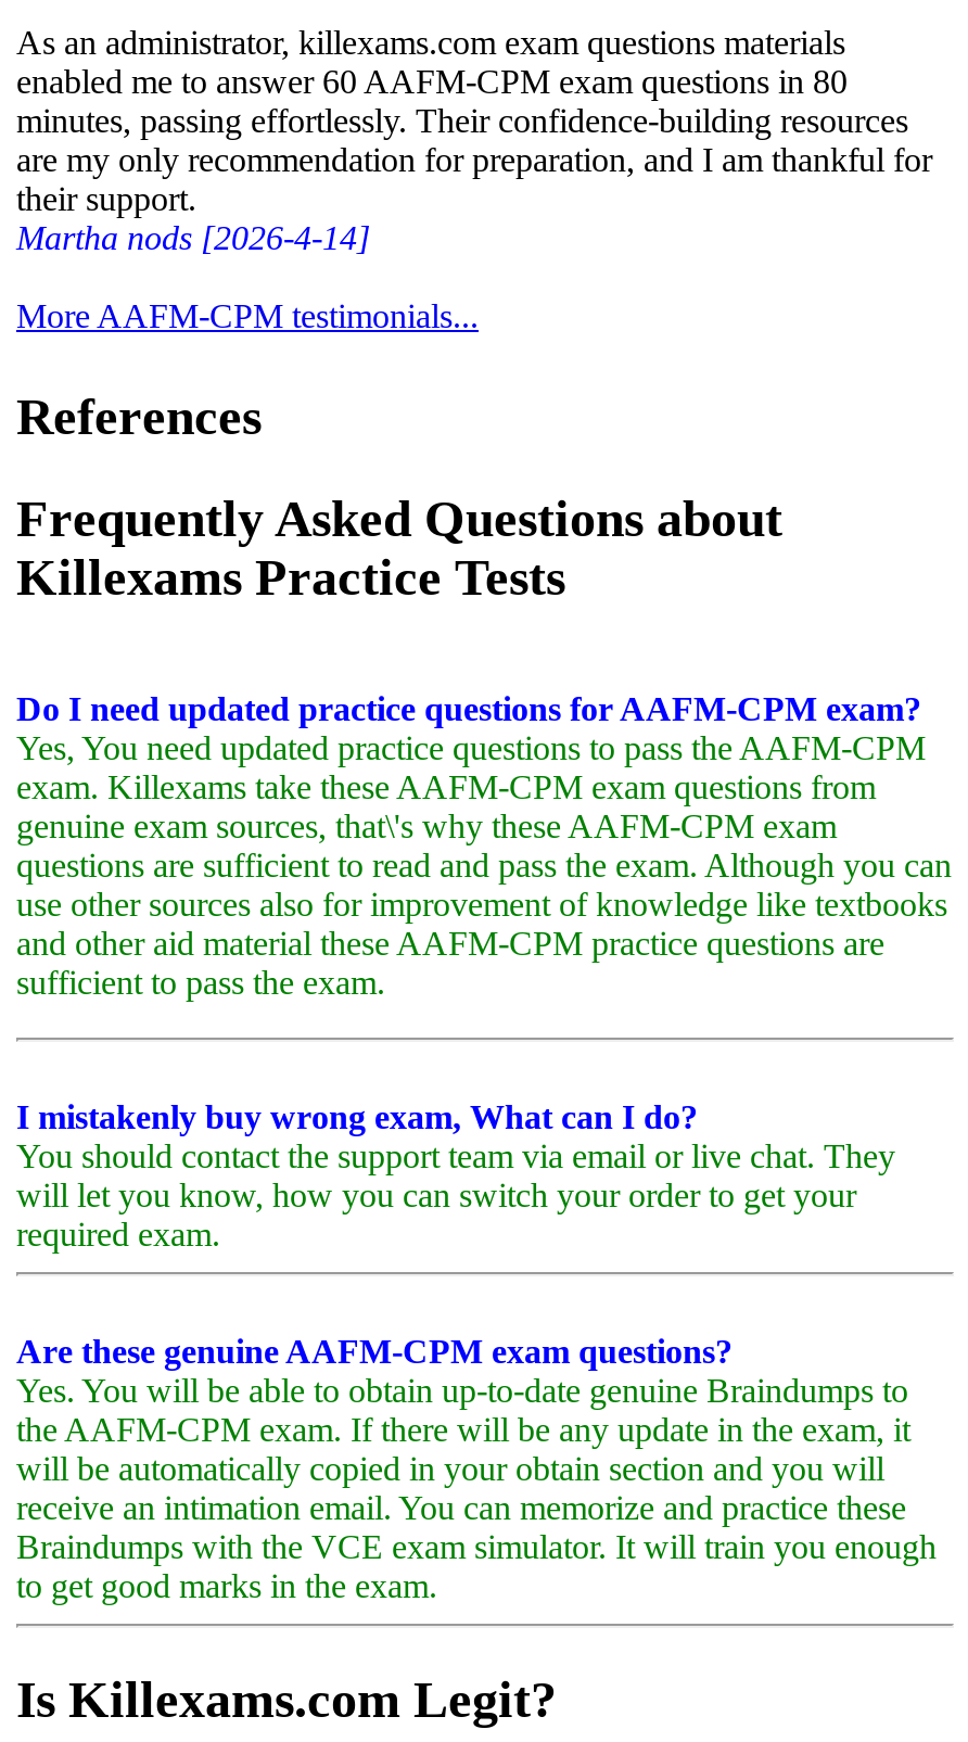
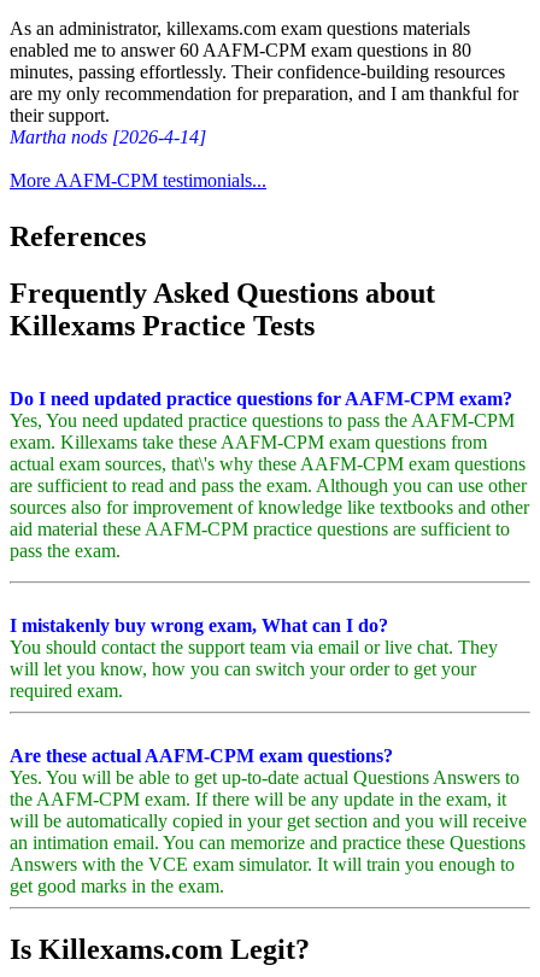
[16,808,952,1001] genuine exam sources, that\'s why these AAFM-CPM exam | questions are sufficient to read and pass the exam. Although you can | use other sources also for improvement of knowledge like textbooks | and other aid material these AAFM-CPM practice questions are | sufficient to pass the exam. -> [10,454,529,561] actual exam sources, that\'s why these AAFM-CPM exam questions | are sufficient to read and pass the exam. Although you can use other | sources also for improvement of knowledge like textbooks and other | aid material these AAFM-CPM practice questions are sufficient to | pass the exam.
[16,1333,908,1409] Are these genuine AAFM-CPM exam questions? | Yes. You will be able to obtain up-to-date genuine Braindumps to -> [10,746,520,788] Are these actual AAFM-CPM exam questions? | Yes. You will be able to get up-to-date actual Questions Answers to
[16,1451,937,1605] will be automatically copied in your obtain section and you will | receive an intimation email. You can memorize and practice these | Braindumps with the VCE exam simulator. It will train you enough | to get good marks in the exam. -> [10,811,527,897] will be automatically copied in your get section and you will receive | an intimation email. You can memorize and practice these Questions | Answers with the VCE exam simulator. It will train you enough to | get good marks in the exam.

